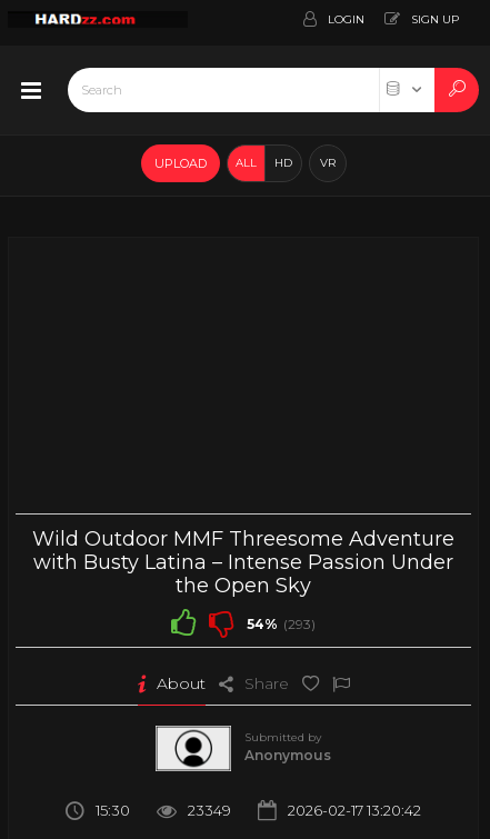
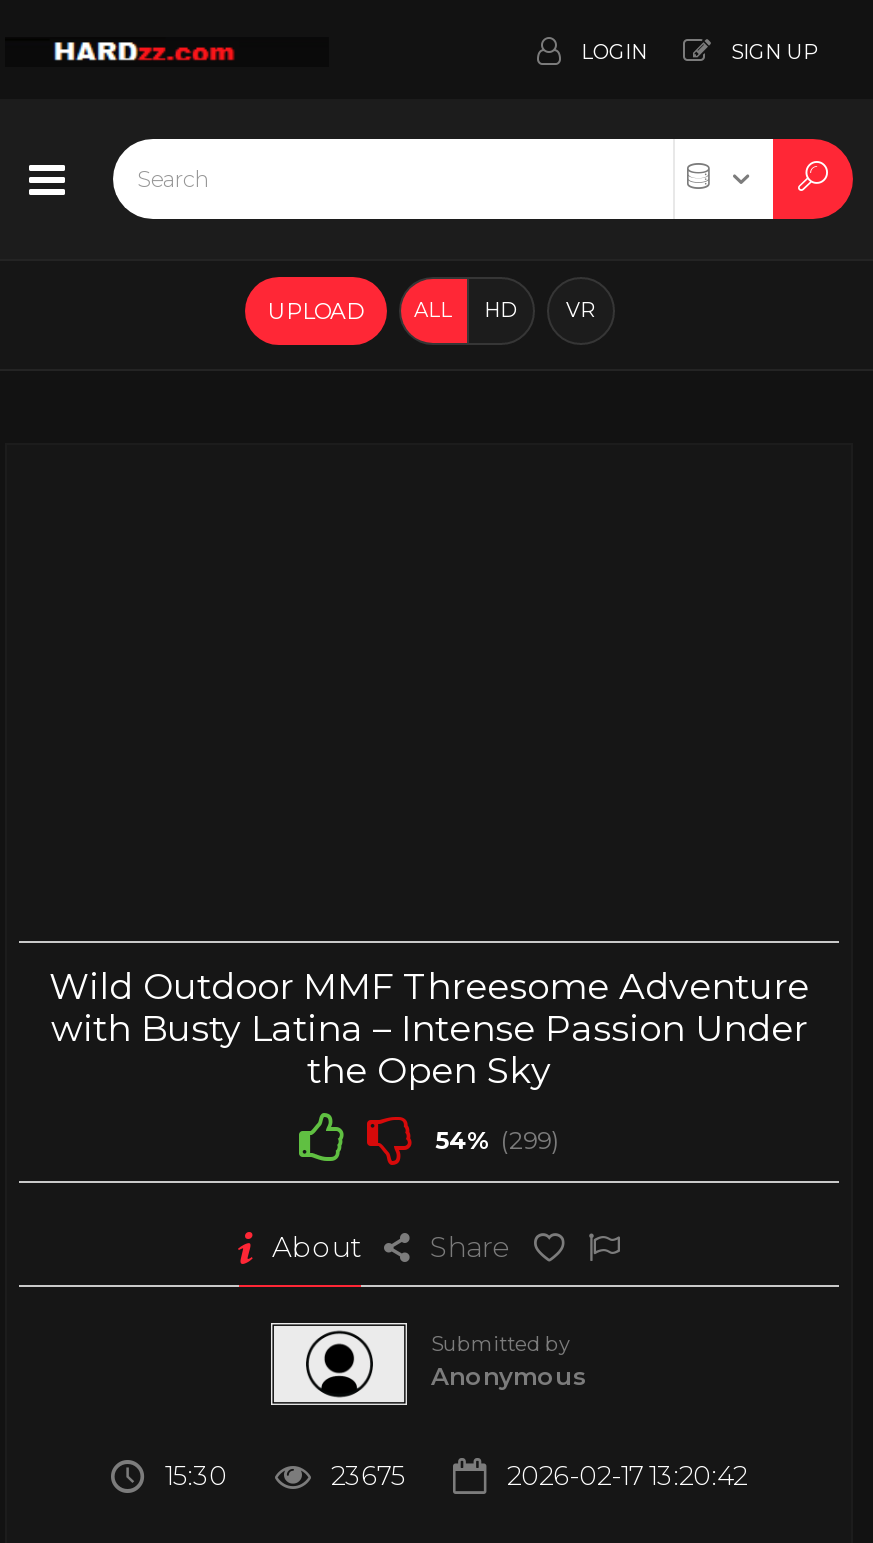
[247,616,316,632] 54% (293) -> [435,1125,559,1155] 54% (299)
[188,802,231,819] 23349 -> [331,1460,405,1492] 23675

